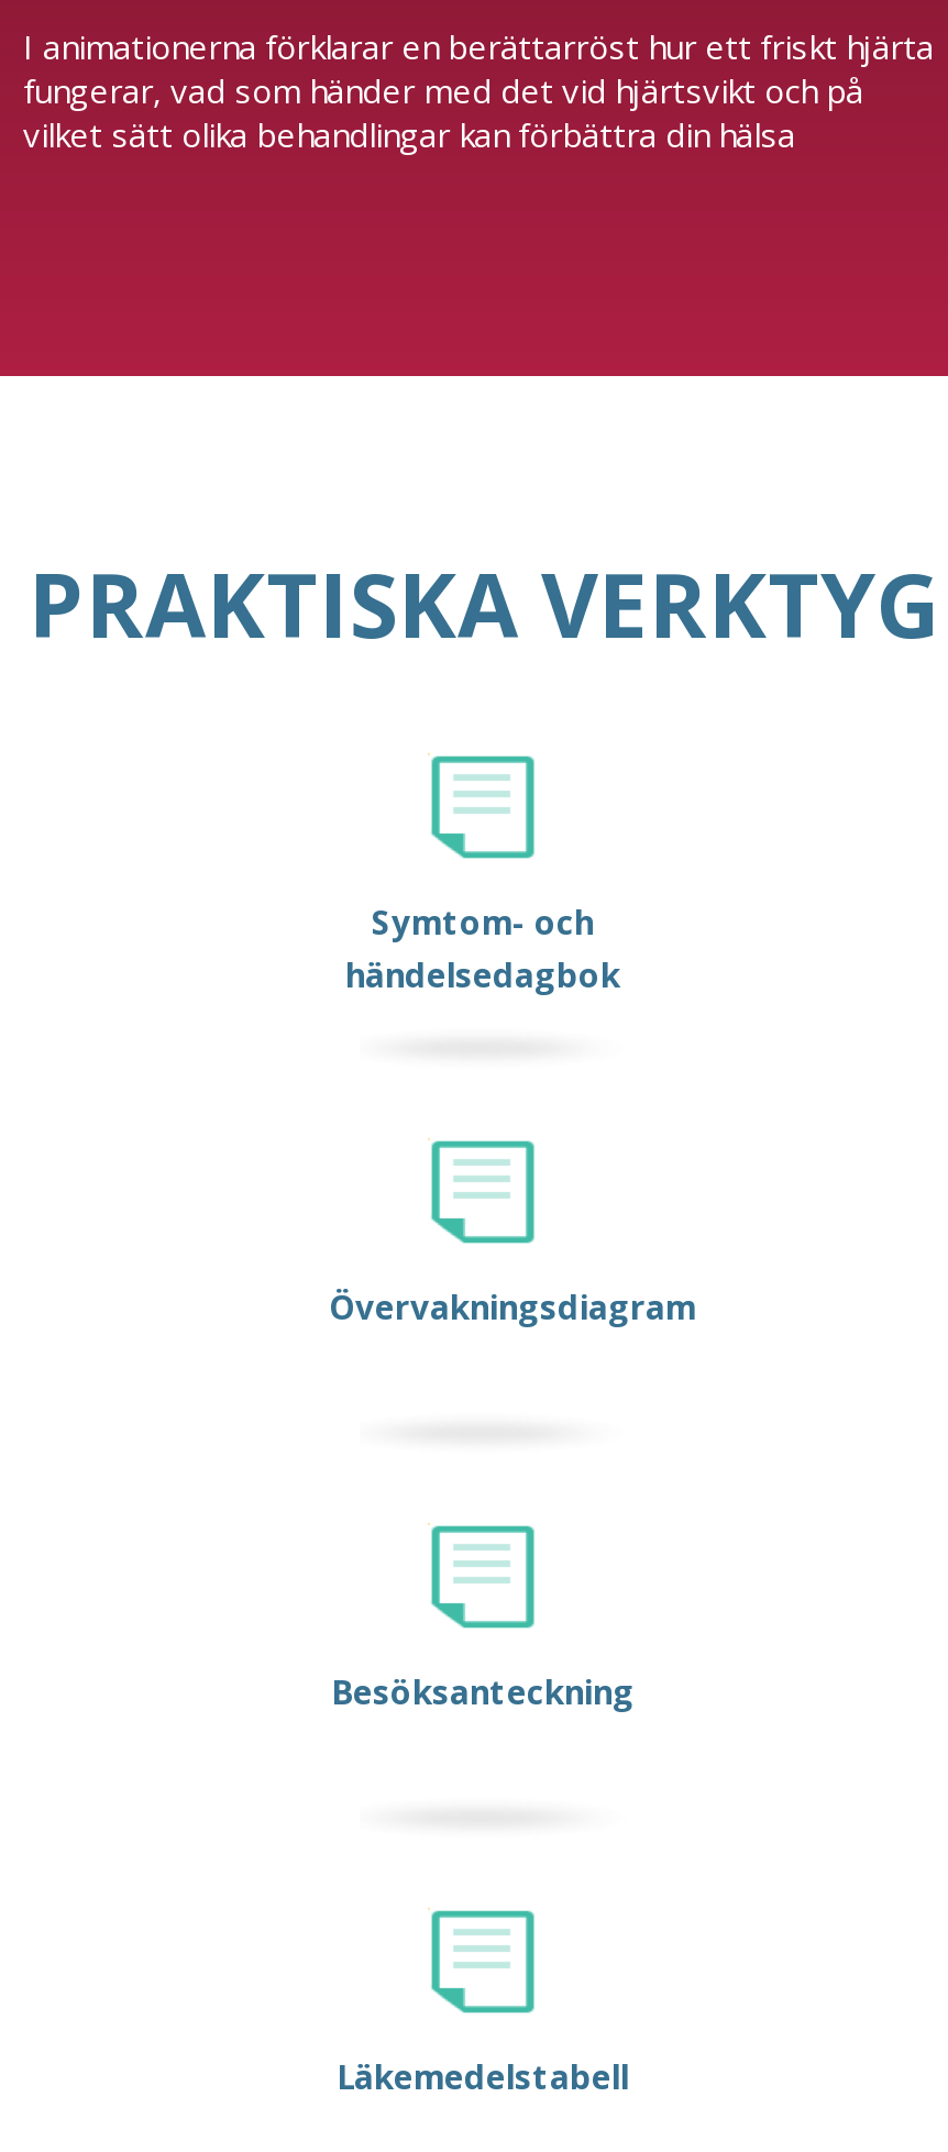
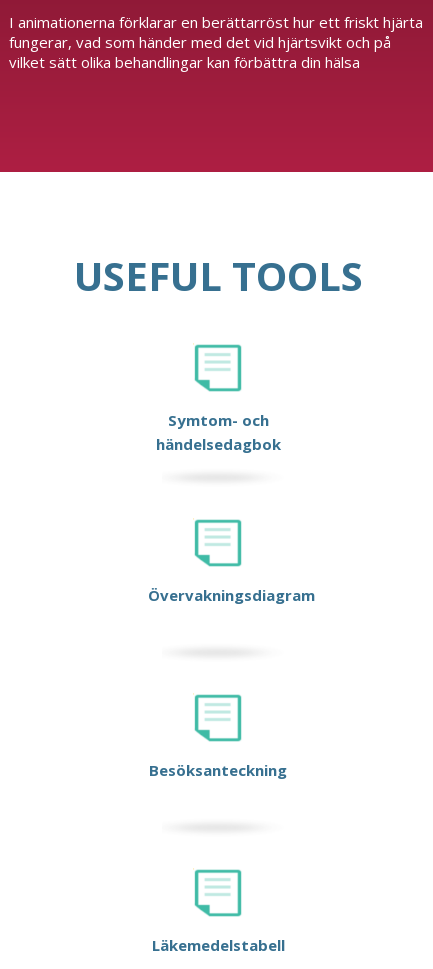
[29,544,937,665] PRAKTISKA VERKTYG -> [73,248,362,303] USEFUL TOOLS

